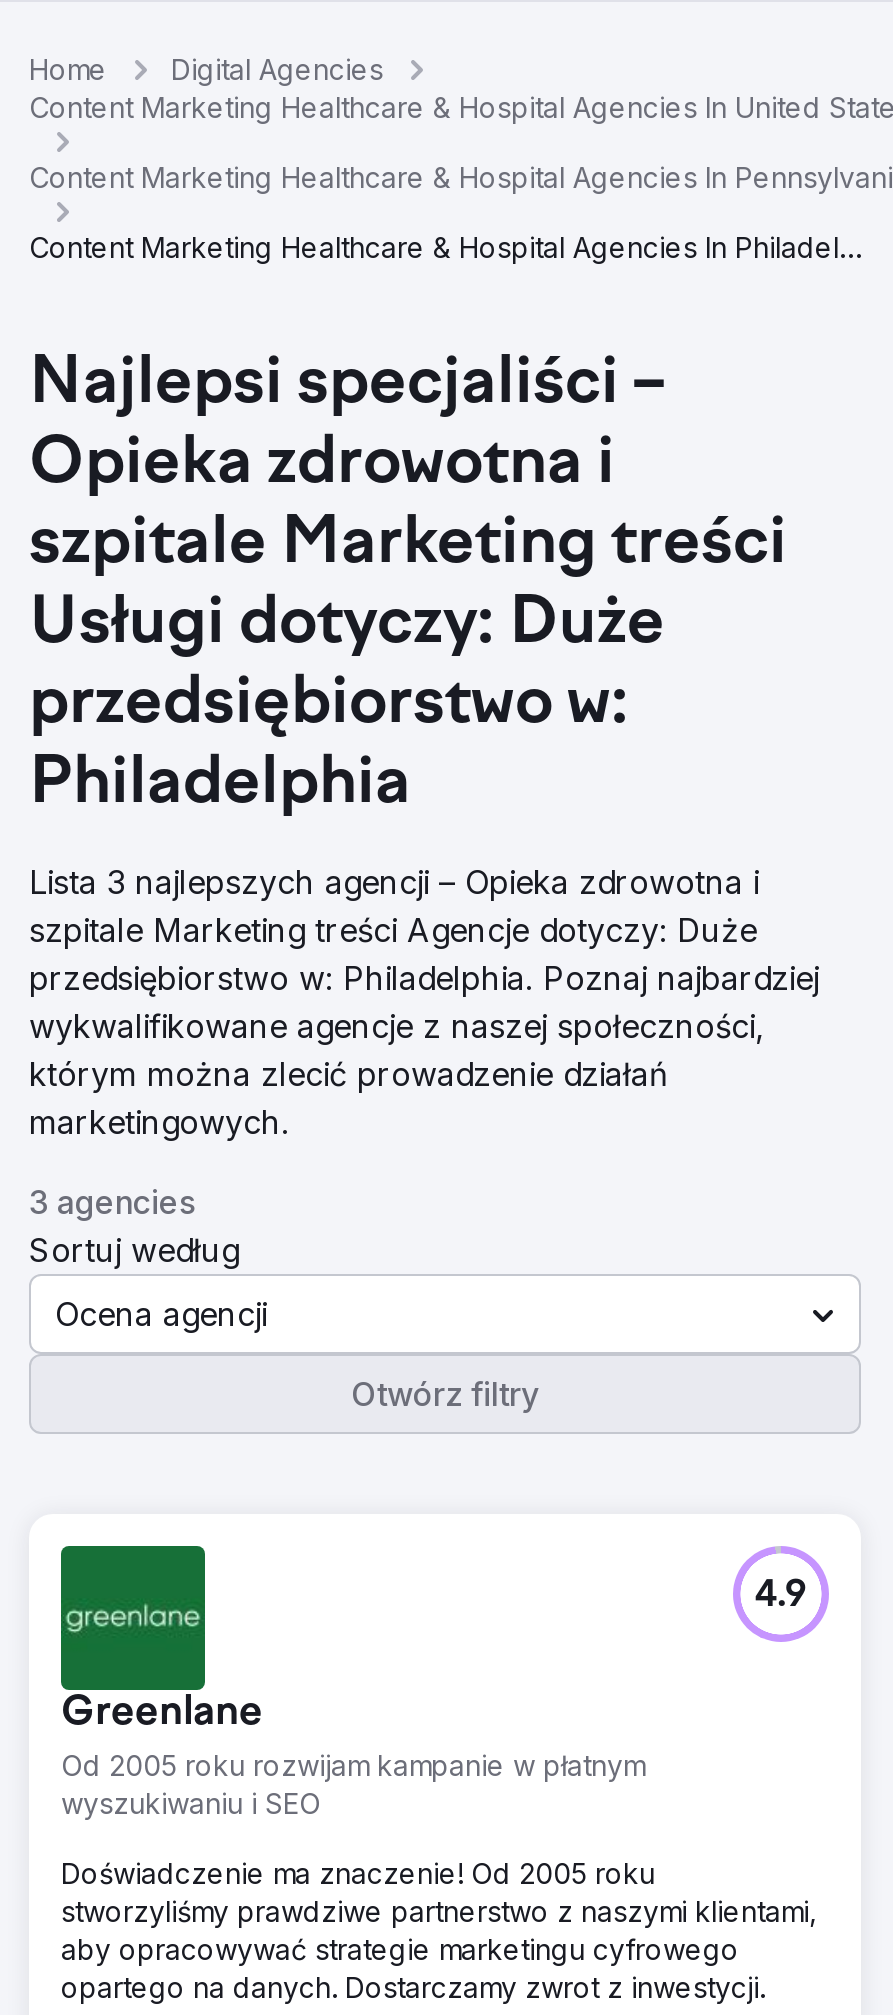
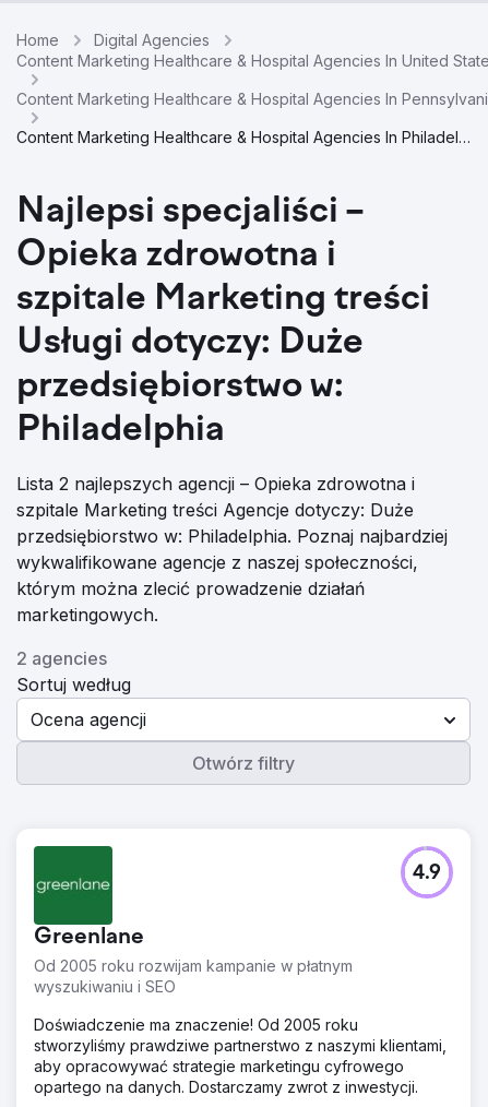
[29,862,759,902] Lista 3 najlepszych agencji – Opieka zdrowotna i -> [16,473,415,495] Lista 2 najlepszych agencji – Opieka zdrowotna i
[29,1182,195,1222] 3 agencies -> [16,647,107,669] 2 agencies

